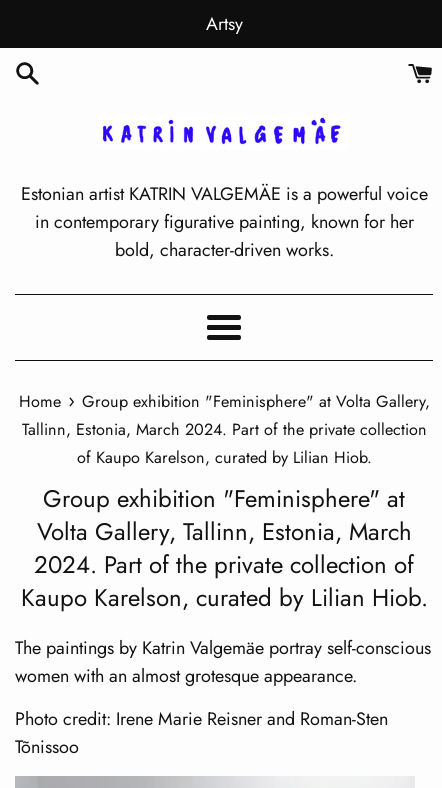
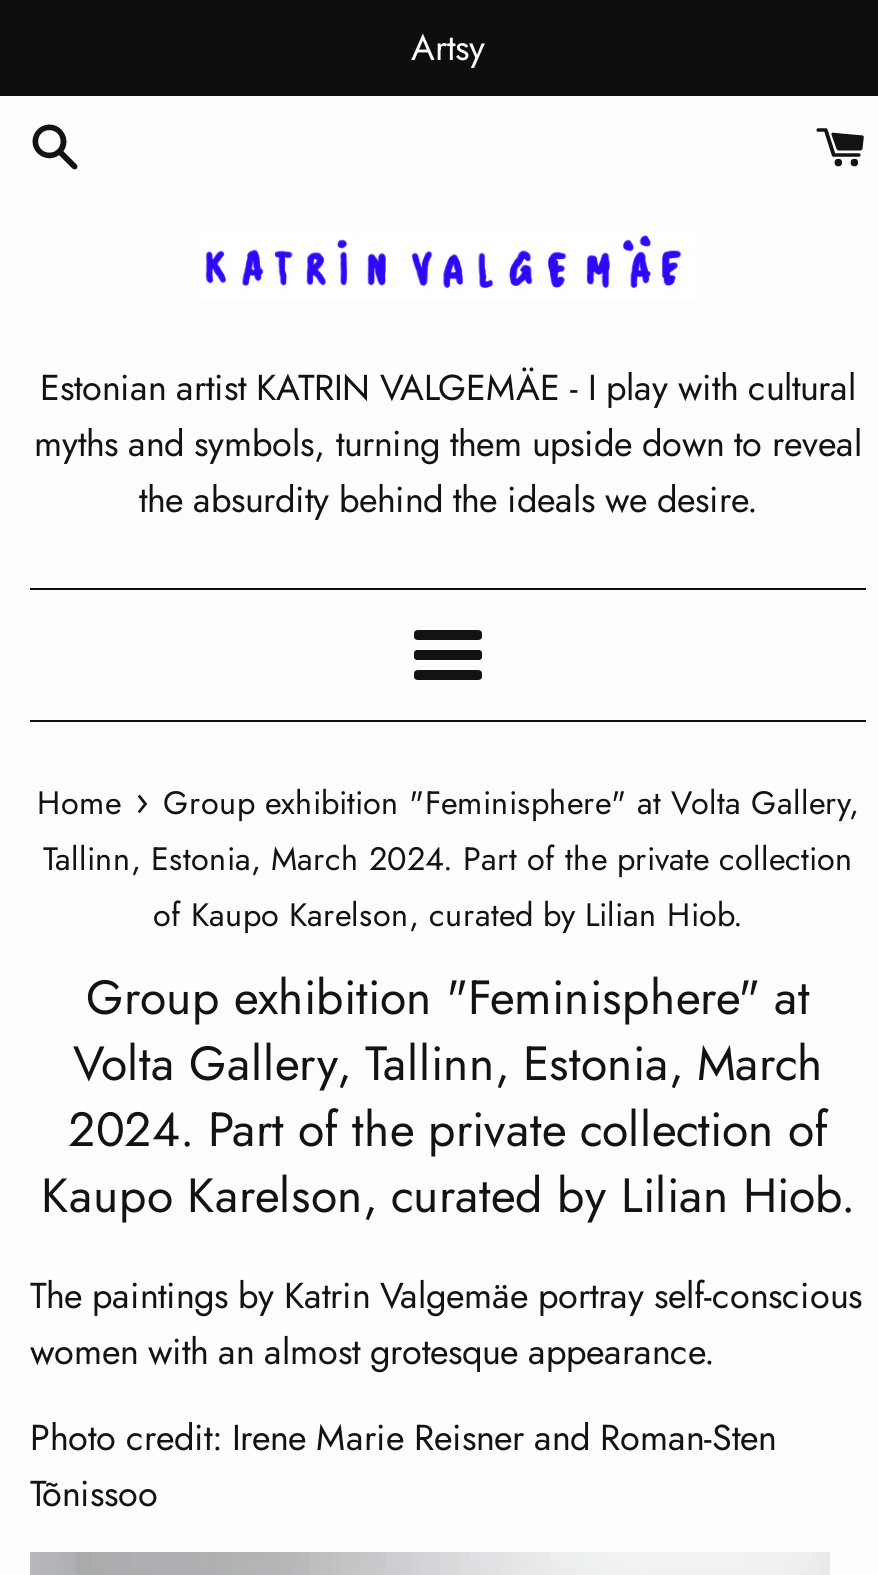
[20,181,427,263] Estonian artist KATRIN VALGEMÄE is a powerful voice | in contemporary figurative painting, known for her | bold, character-driven works. -> [34,362,862,526] Estonian artist KATRIN VALGEMÄE - I play with cultural | myths and symbols, turning them upside down to reveal | the absurdity behind the ideals we desire.

